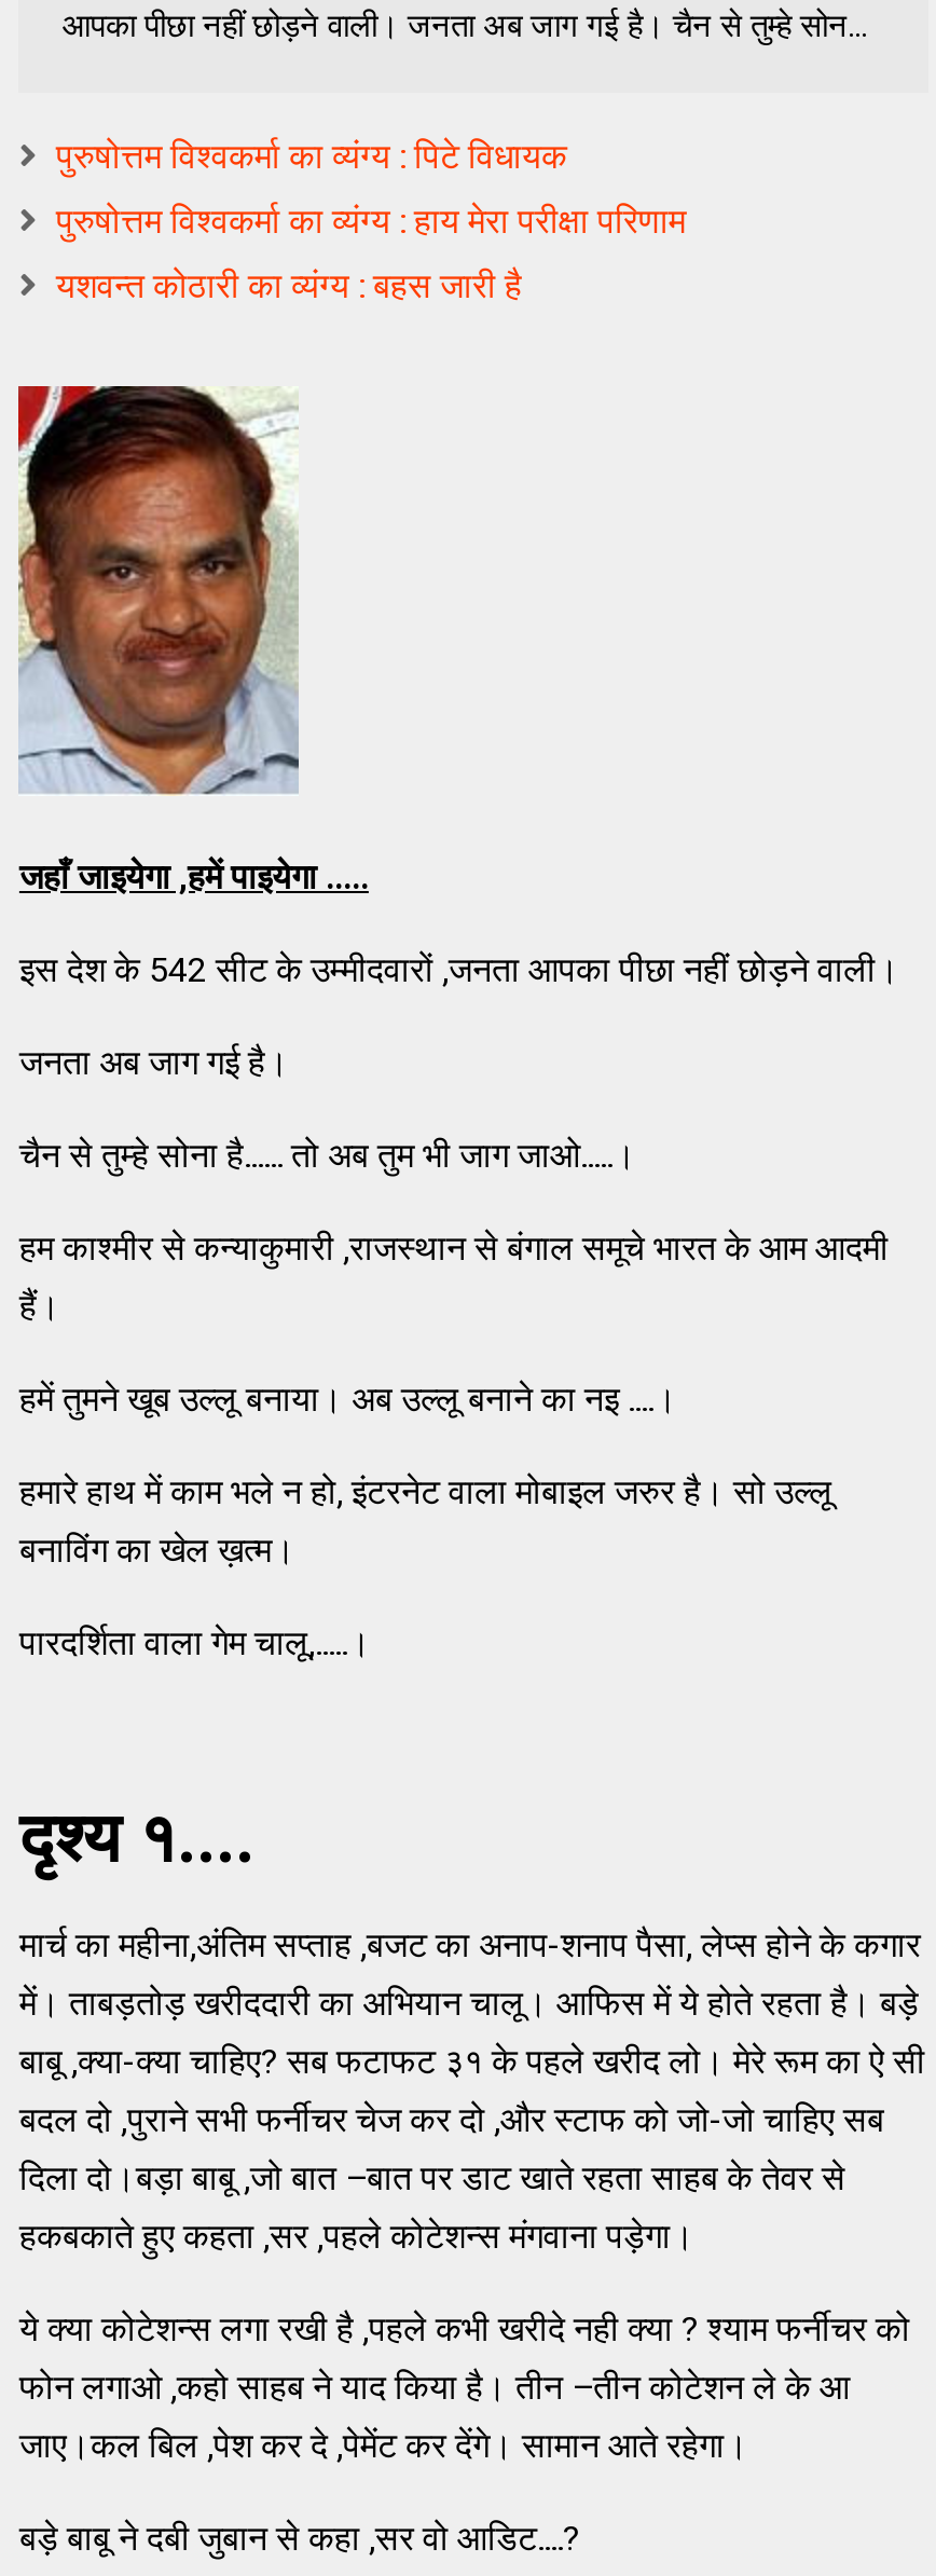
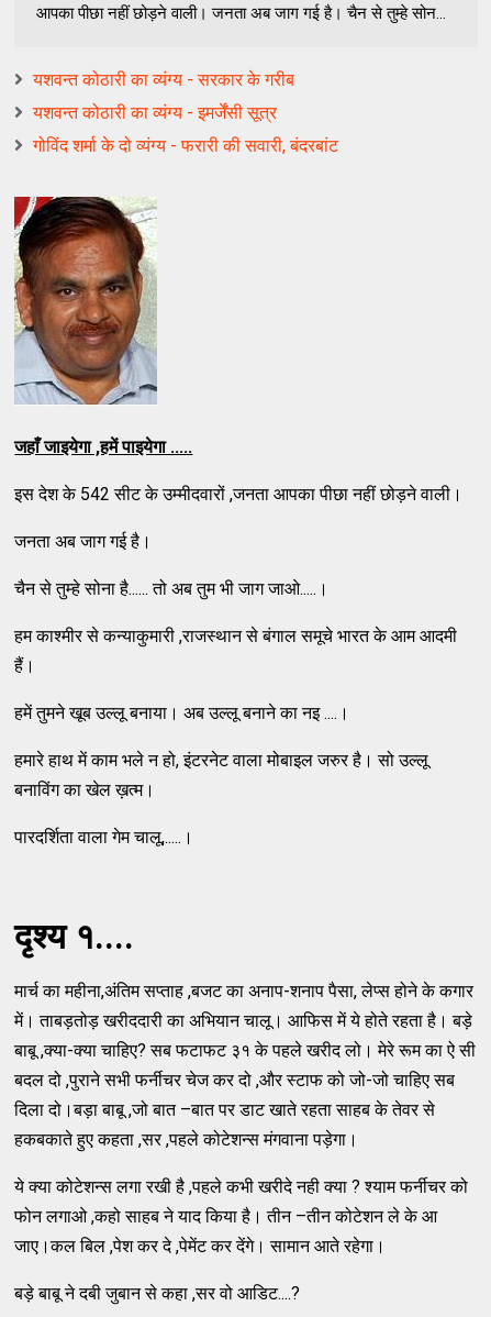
[56,136,567,177] पुरुषोत्तम विश्वकर्मा का व्यंग्य : पिटे विधायक -> [33,69,295,90] यशवन्‍त कोठारी का व्यंग्य - सरकार के गरीब
[56,200,686,241] पुरुषोत्तम विश्वकर्मा का व्यंग्य : हाय मेरा परीक्षा परिणाम -> [33,102,277,123] यशवन्त कोठारी का व्यंग्य - इमर्जेंसी सूत्र
[56,265,522,306] यशवन्त कोठारी का व्यंग्य : बहस जारी है -> [33,135,339,156] गोविंद शर्मा के दो व्यंग्य - फरारी की सवारी, बंदरबांट

